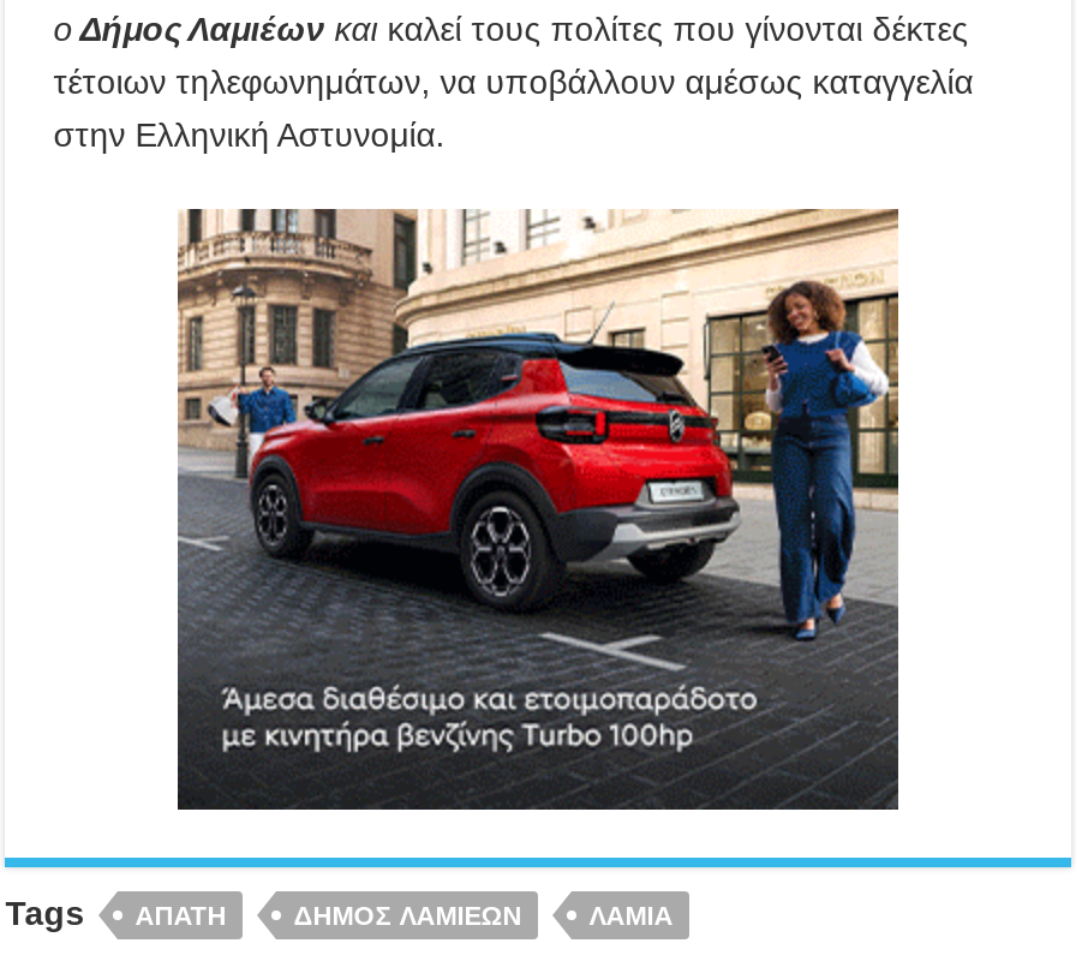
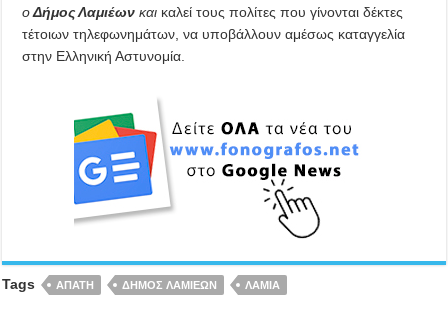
[175,207,901,812] [image] -> [73,87,374,241] [image]

